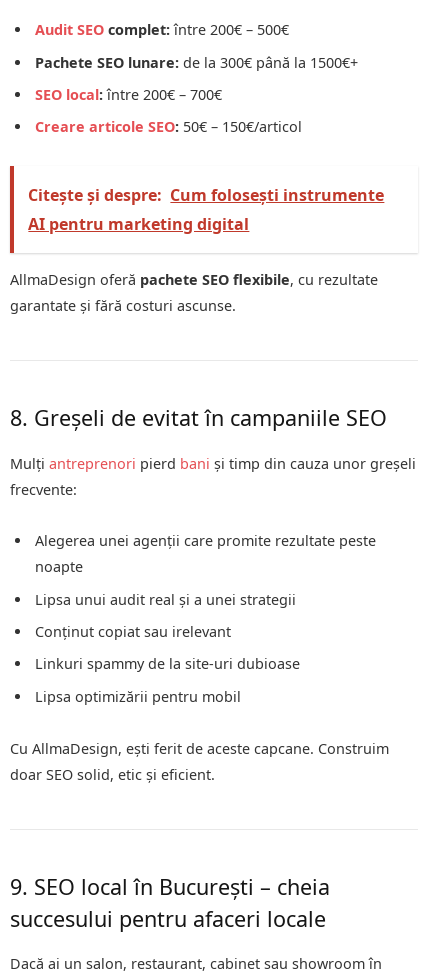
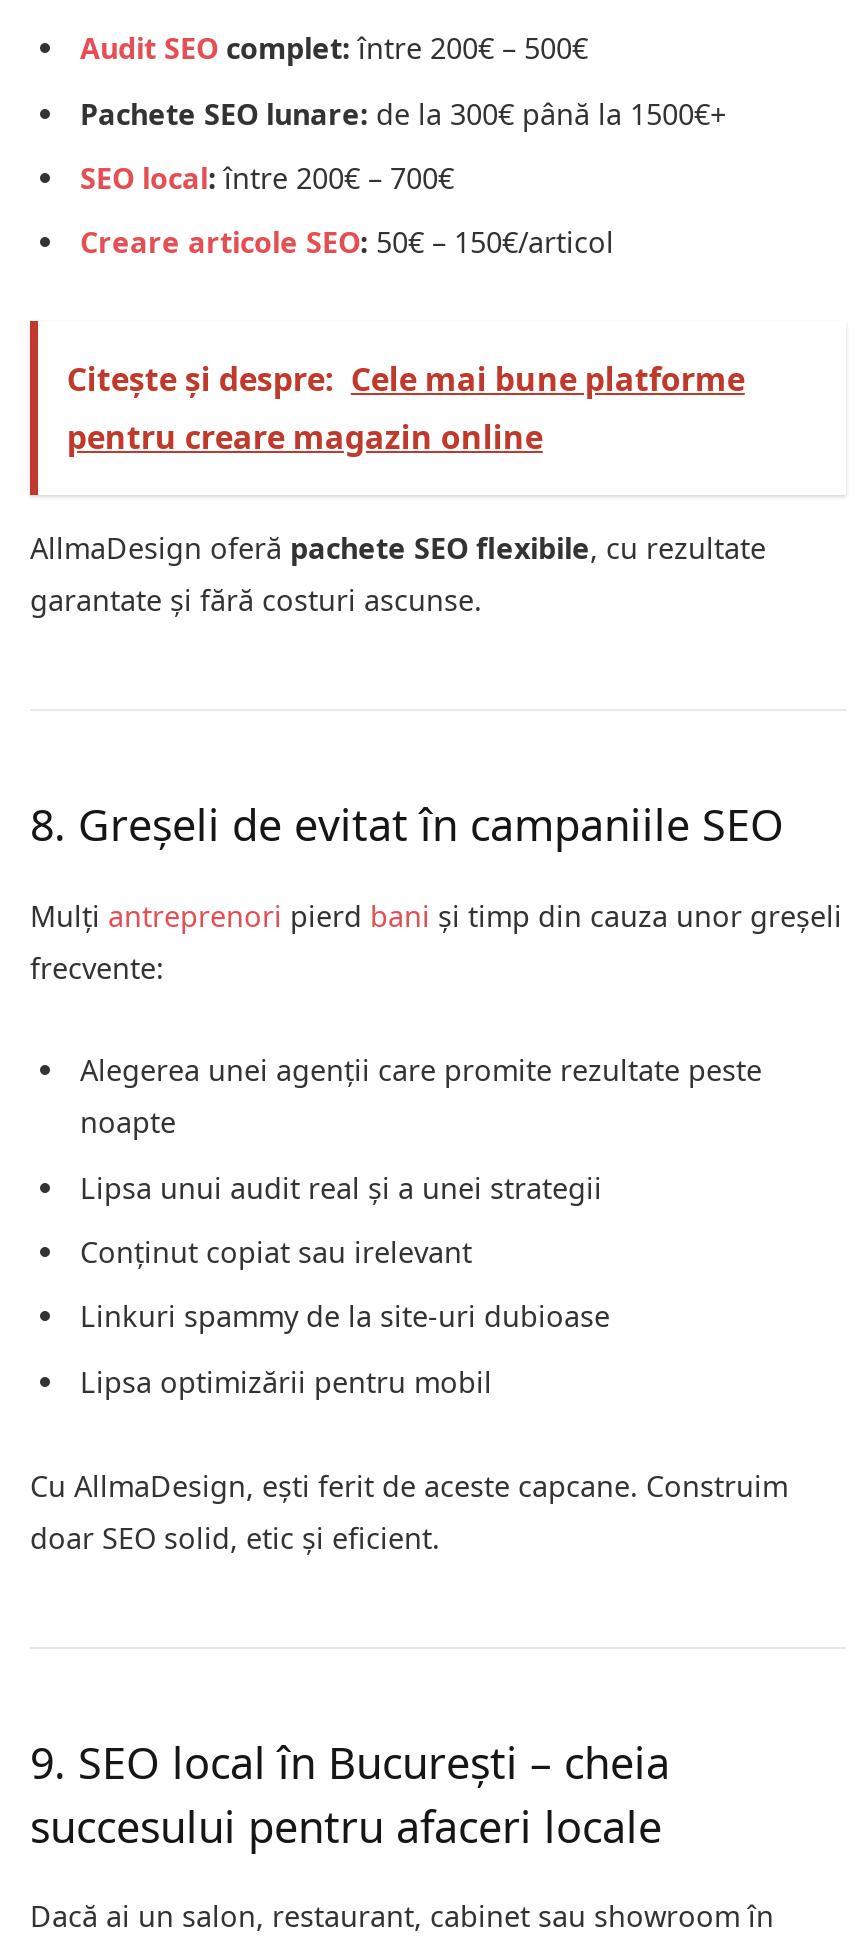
[28,184,384,235] Citește și despre: Cum folosești instrumente | AI pentru marketing digital -> [67,356,745,458] Citește și despre: Cele mai bune platforme | pentru creare magazin online

